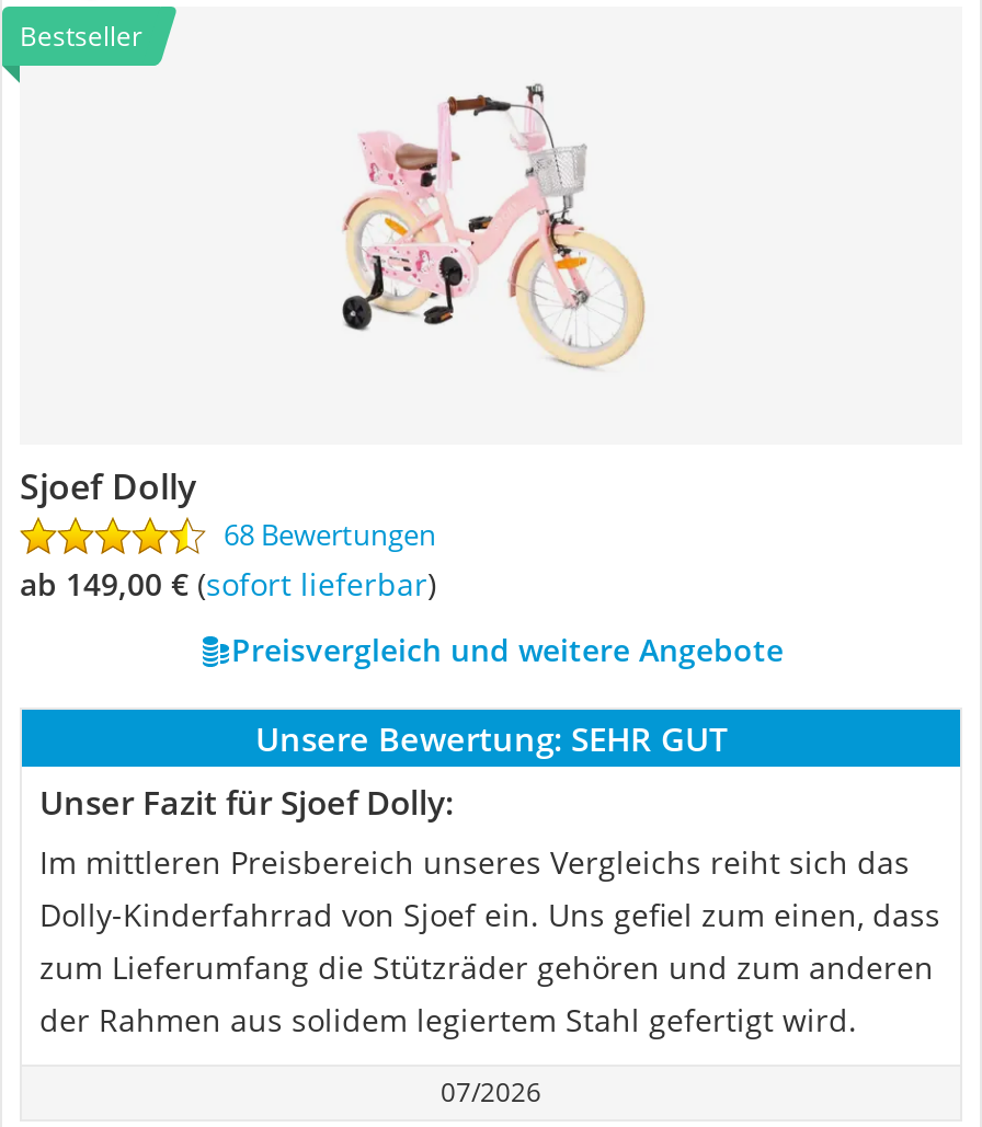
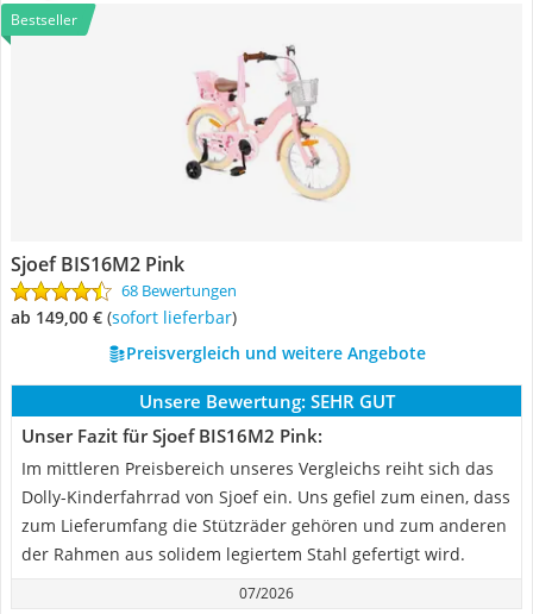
[20,462,197,510] Sjoef Dolly -> [11,251,184,277] Sjoef BIS16M2 Pink
[39,780,454,824] Unser Fazit für Sjoef Dolly: -> [21,424,322,447] Unser Fazit für Sjoef BIS16M2 Pink:

